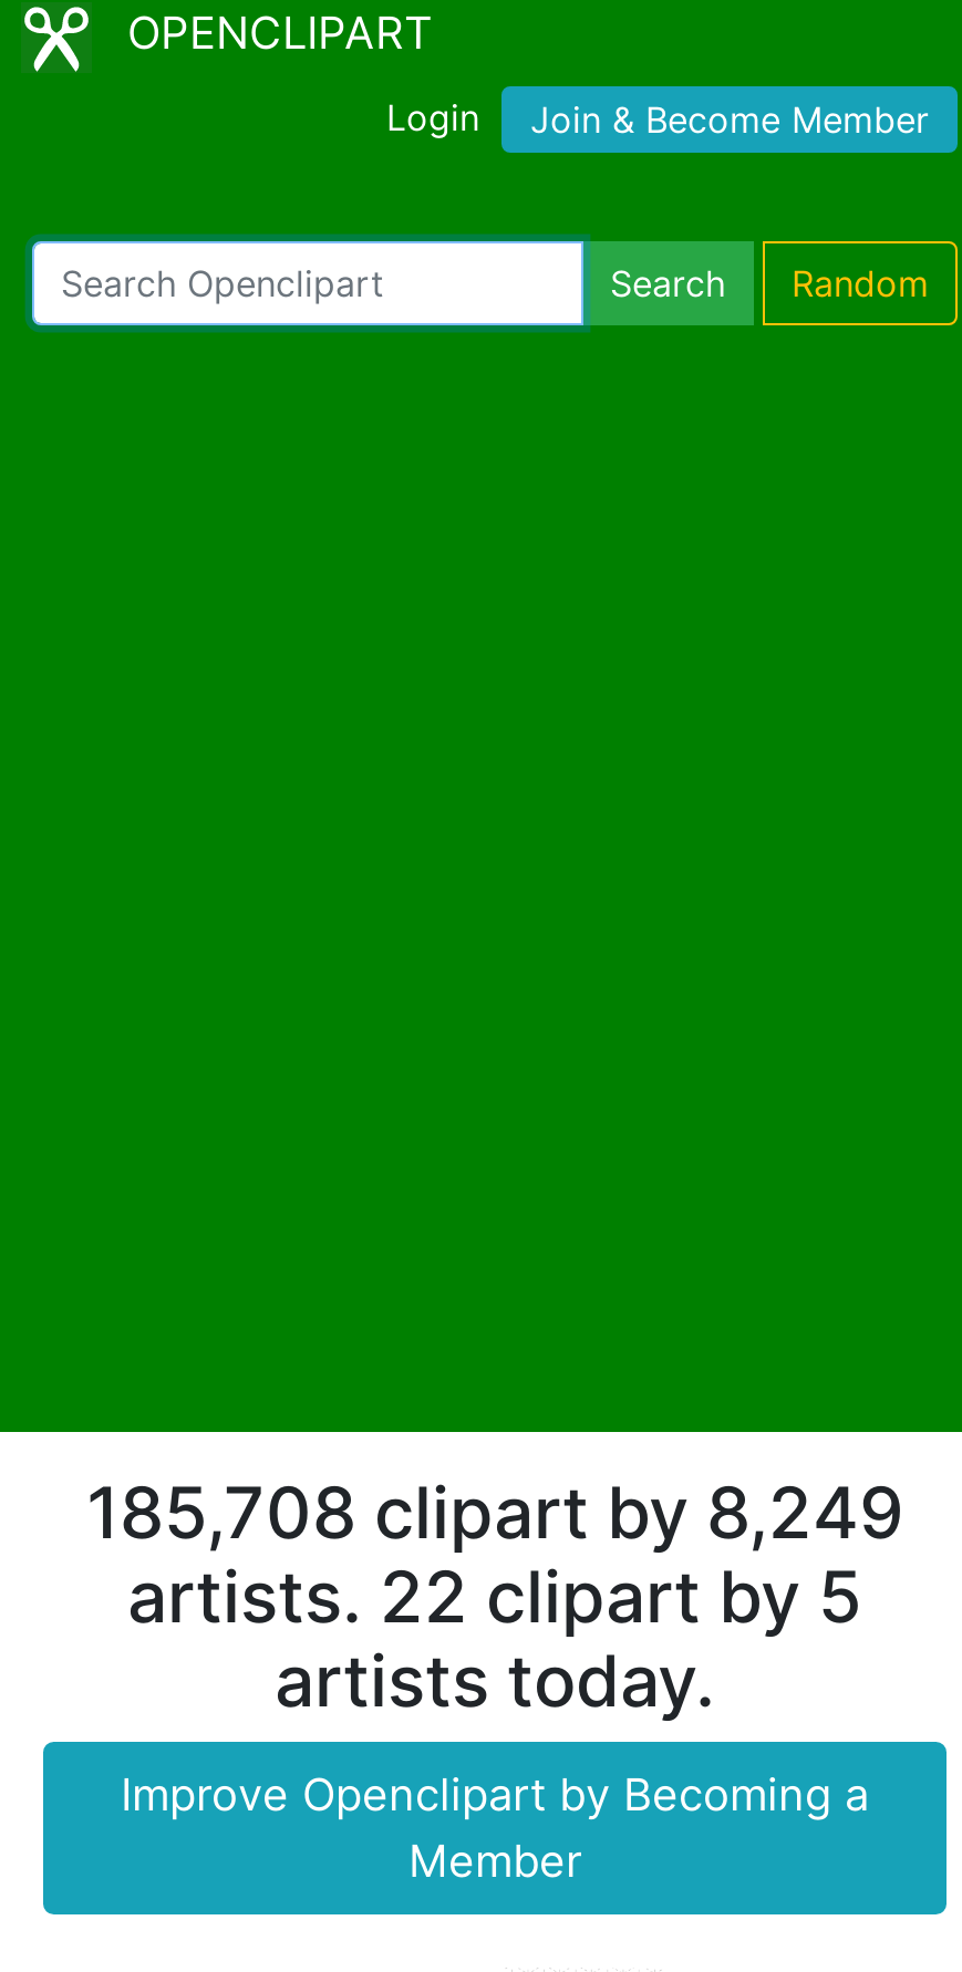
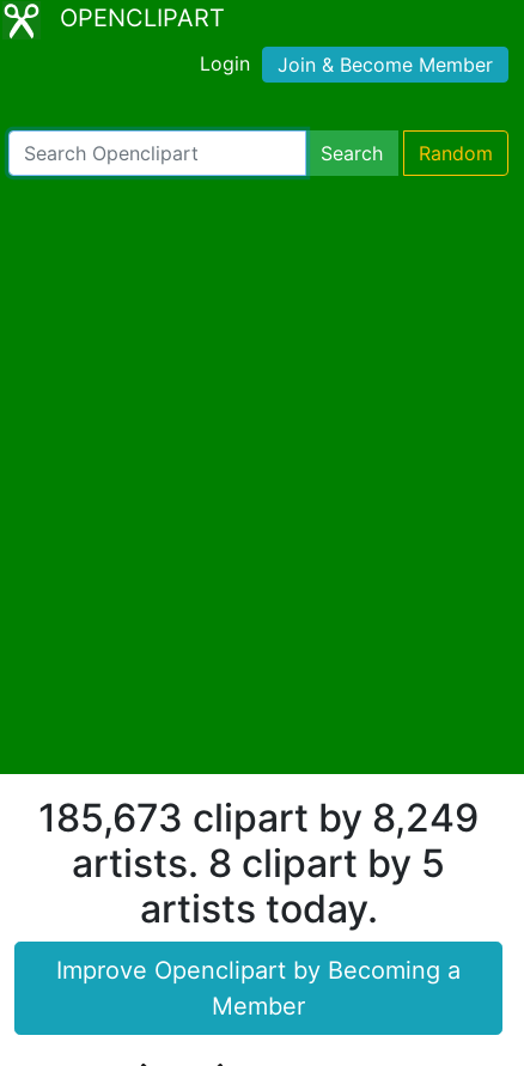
[86,1468,903,1555] 185,708 clipart by 8,249 -> [38,794,479,840] 185,673 clipart by 8,249
[127,1553,862,1639] artists. 22 clipart by 5 -> [72,839,445,886] artists. 8 clipart by 5

